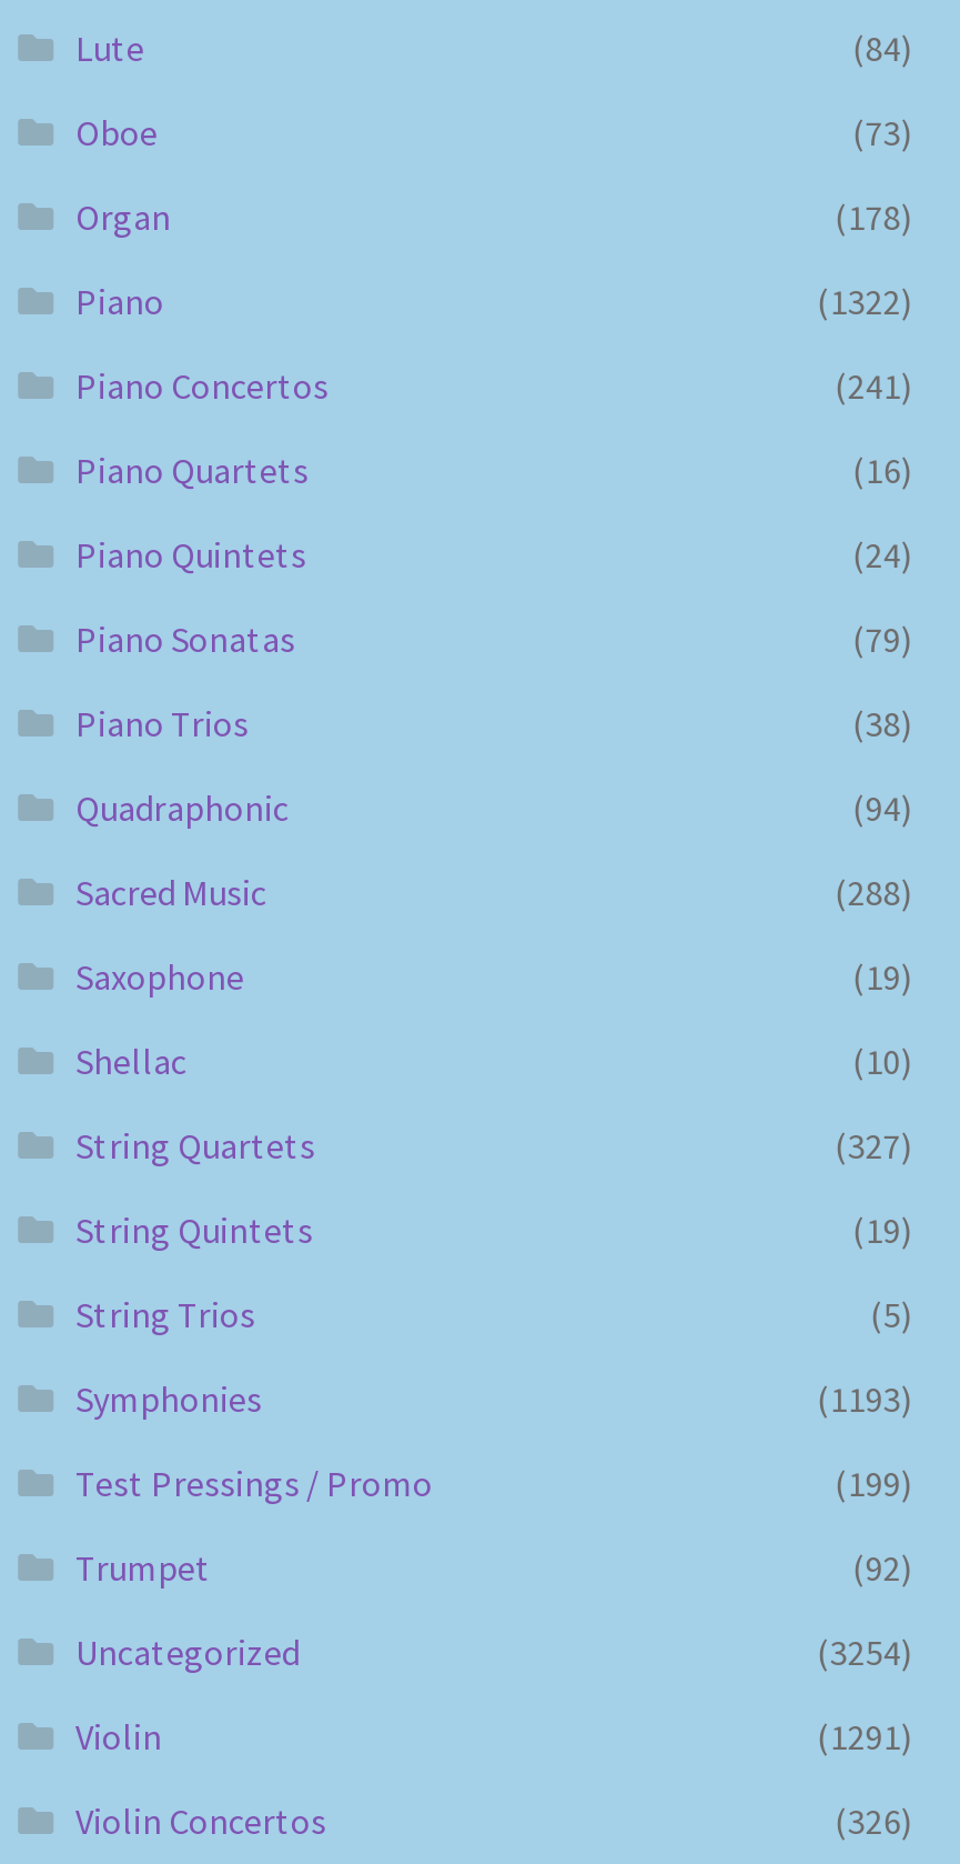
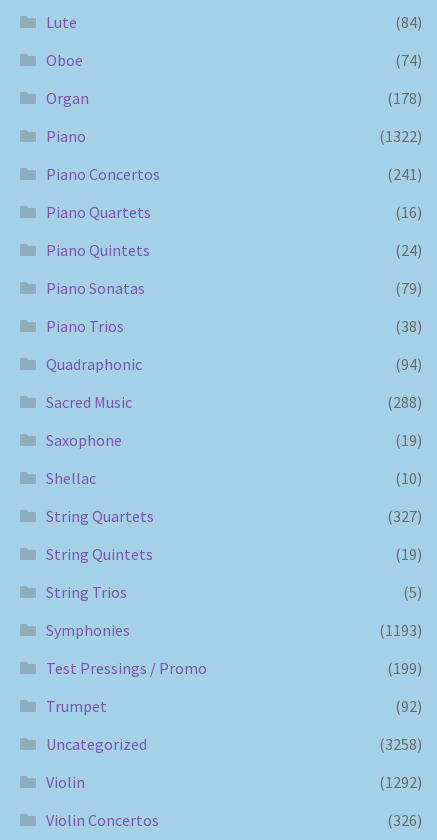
[852,109,912,154] (73) -> [395,50,422,70] (74)
[817,1629,912,1673] (3254) -> [379,734,422,754] (3258)
[817,1713,912,1758] (1291) -> [379,772,422,792] (1292)

